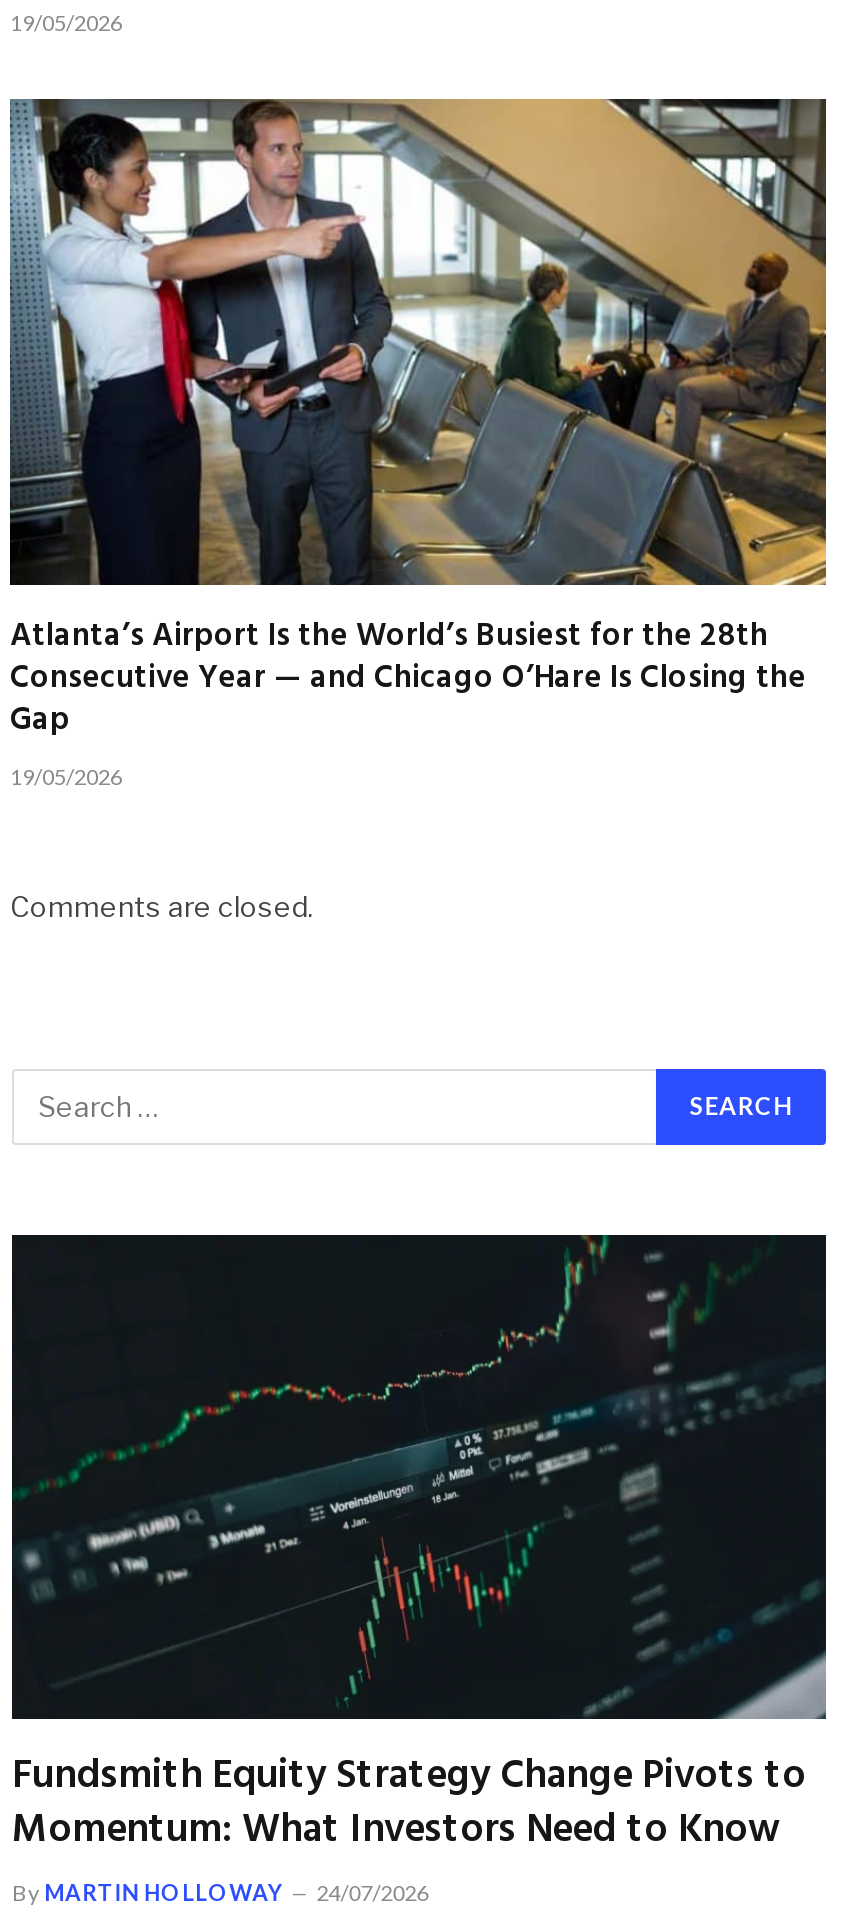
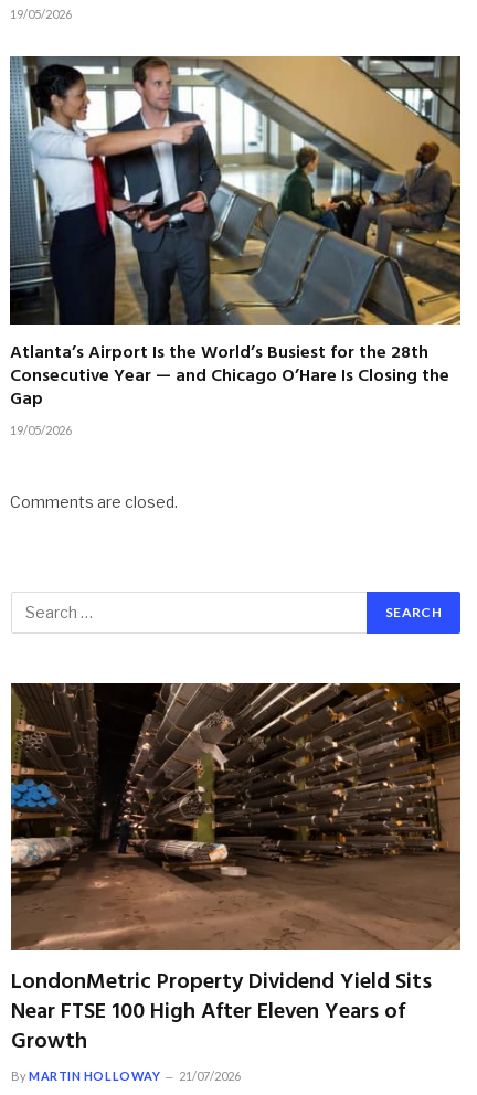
[10,1233,828,1863] [image] | Fundsmith Equity Strategy Change Pivots to | Momentum: What Investors Need to Know -> [10,682,462,1060] [image] | LondonMetric Property Dividend Yield Sits | Near FTSE 100 High After Eleven Years of | Growth
[12,1879,428,1905] By MARTIN HOLLOWAY 24/07/2026 -> [11,1069,241,1083] By MARTIN HOLLOWAY 21/07/2026

